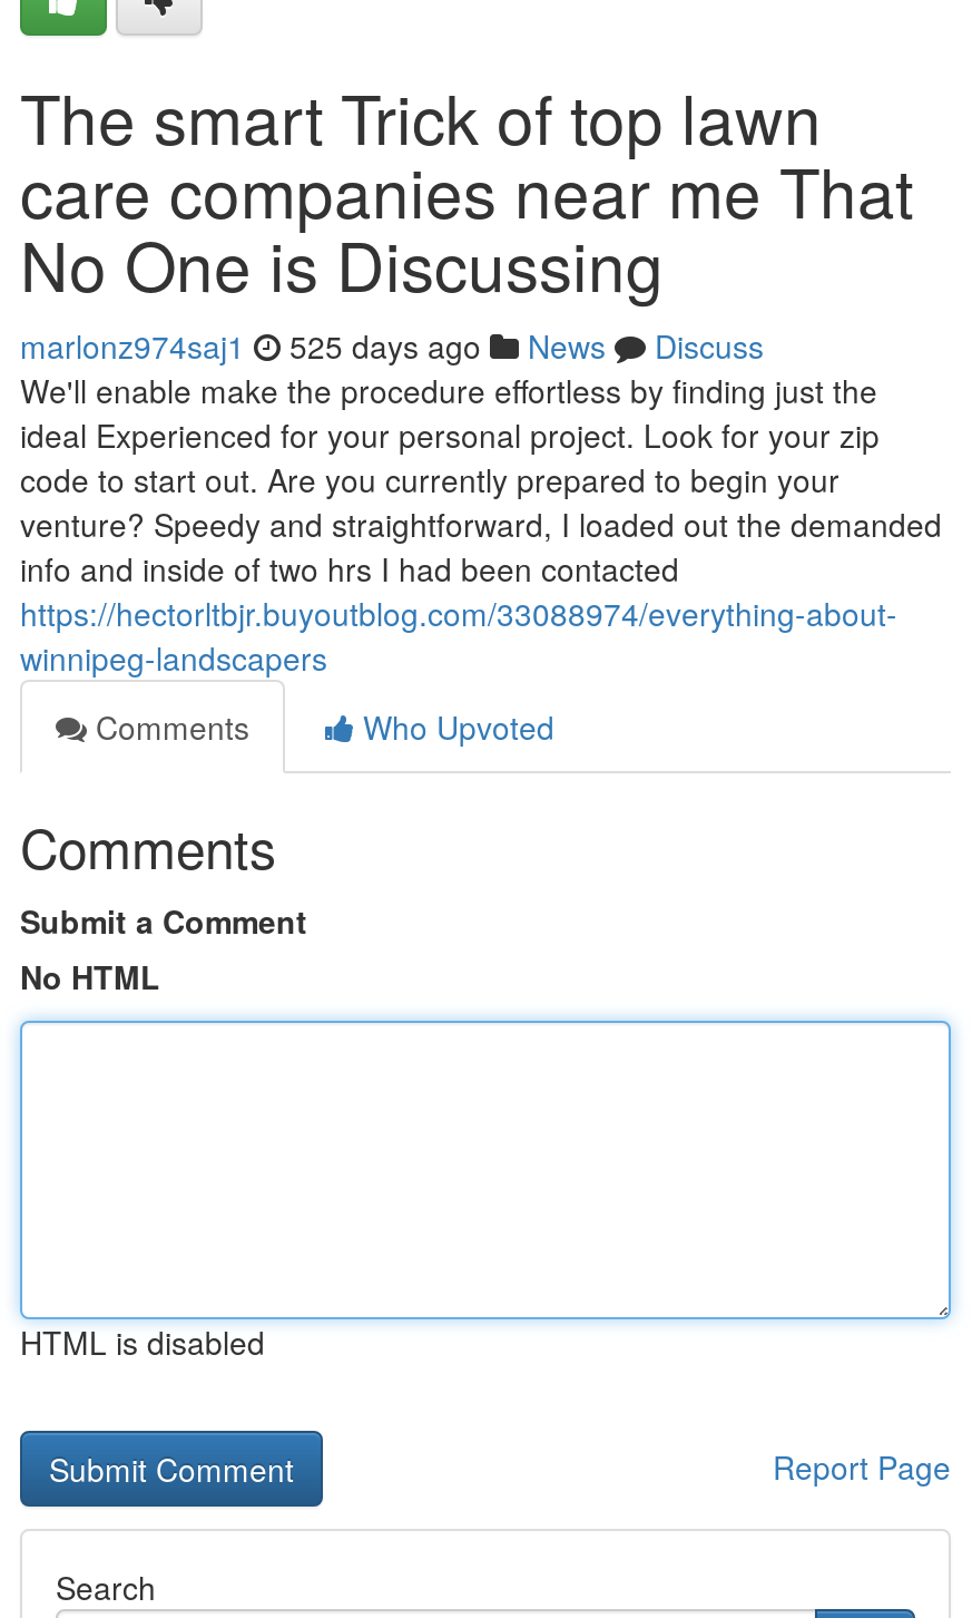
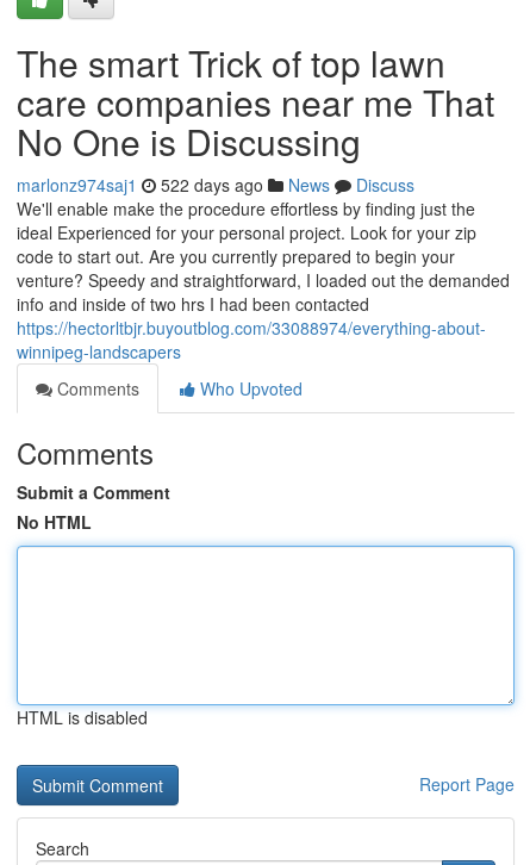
[20,323,764,368] marlonz974saj1 525 days ago News Discuss -> [17,173,414,197] marlonz974saj1 522 days ago News Discuss

